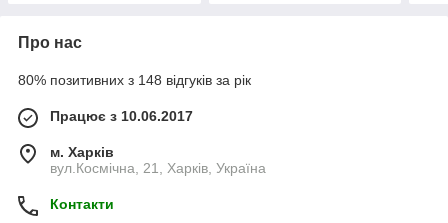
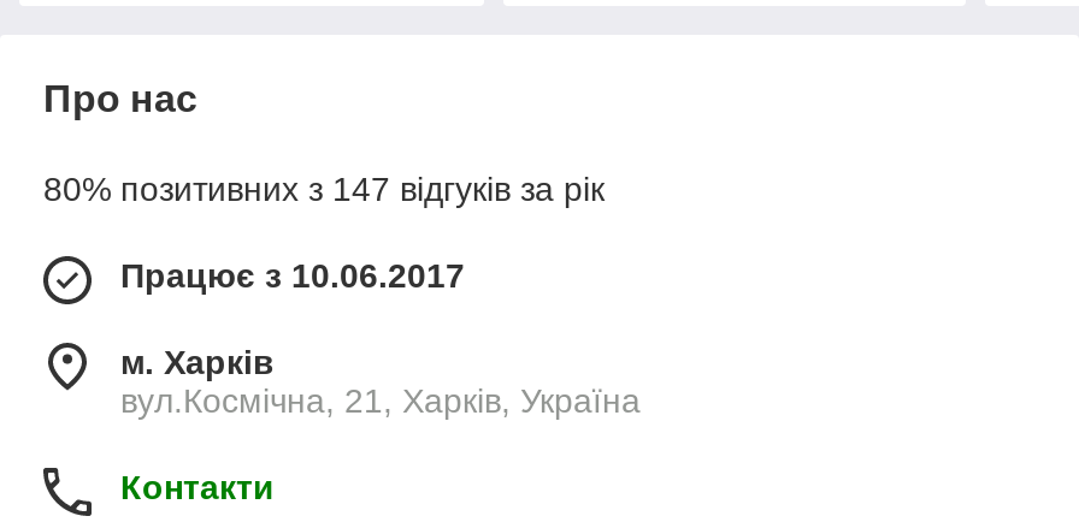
[18,72,251,88] 80% позитивних з 148 відгуків за рік -> [43,169,605,208] 80% позитивних з 147 відгуків за рік

